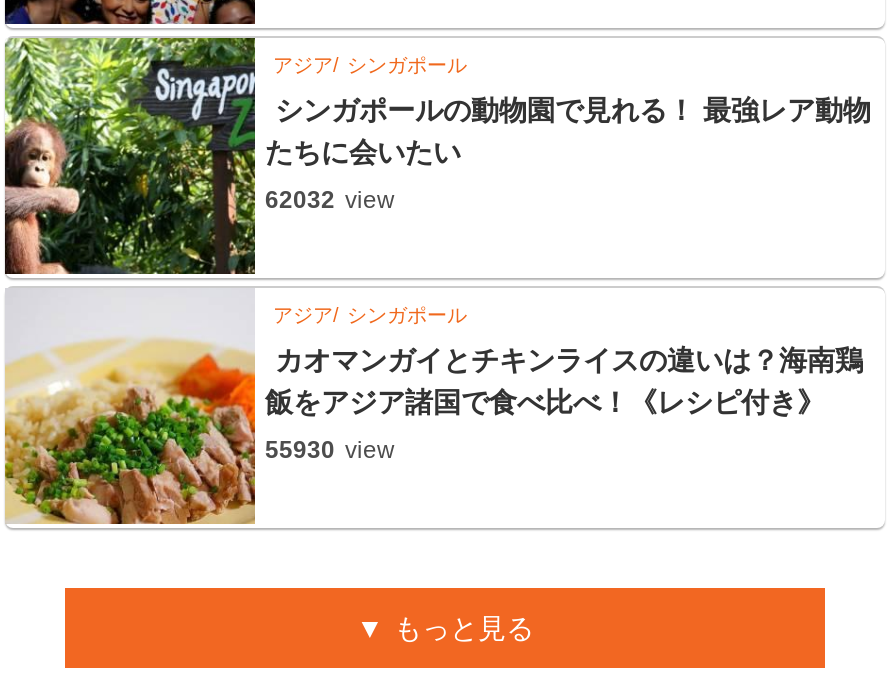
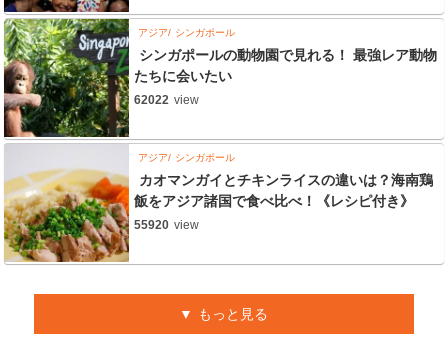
[265,186,395,214] 62032 view -> [134,93,199,107] 62022 view
[265,436,395,464] 55930 view -> [134,218,199,232] 55920 view

